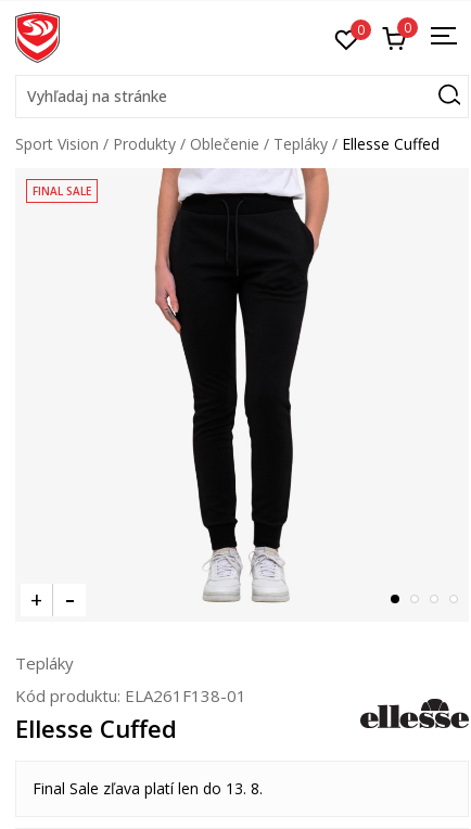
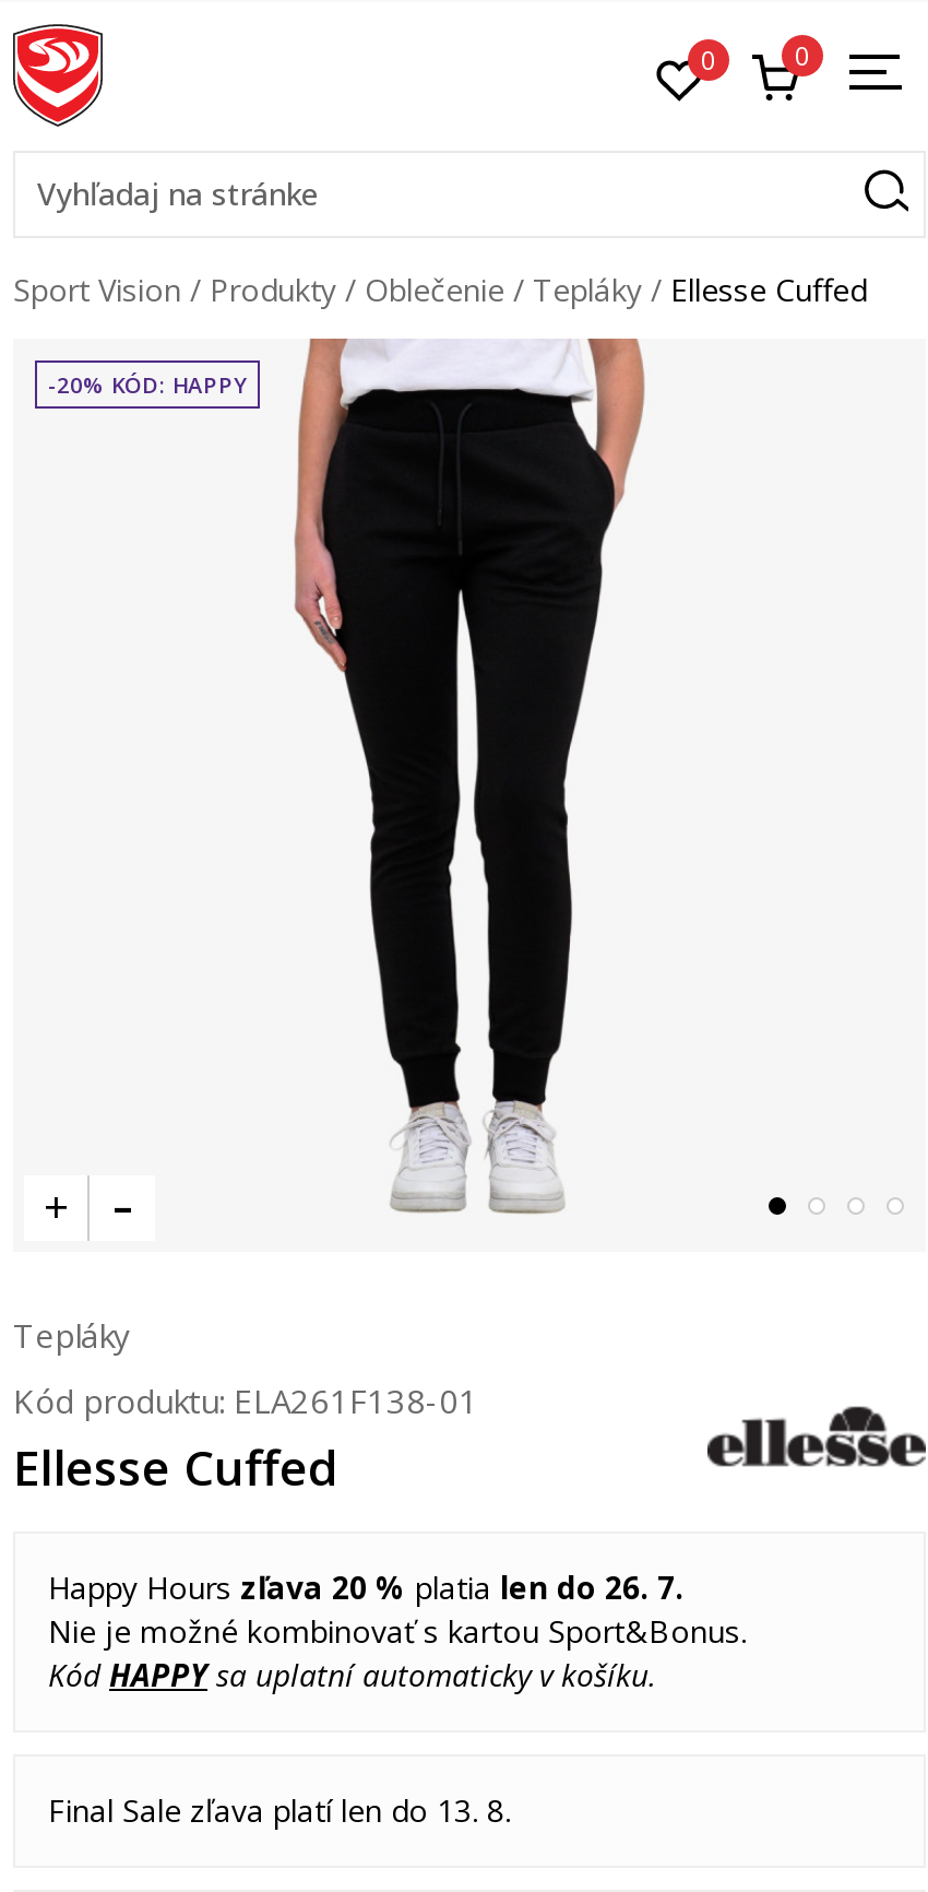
[33,183,91,199] FINAL SALE -> [48,369,247,400] -20% KÓD: HAPPY
none -> [48,1566,747,1695] Happy Hours zľava 20 % platia len do 26. 7. | Nie je možné kombinovať s kartou Sport&Bonus. | Kód HAPPYsa uplatní automaticky v košíku.

